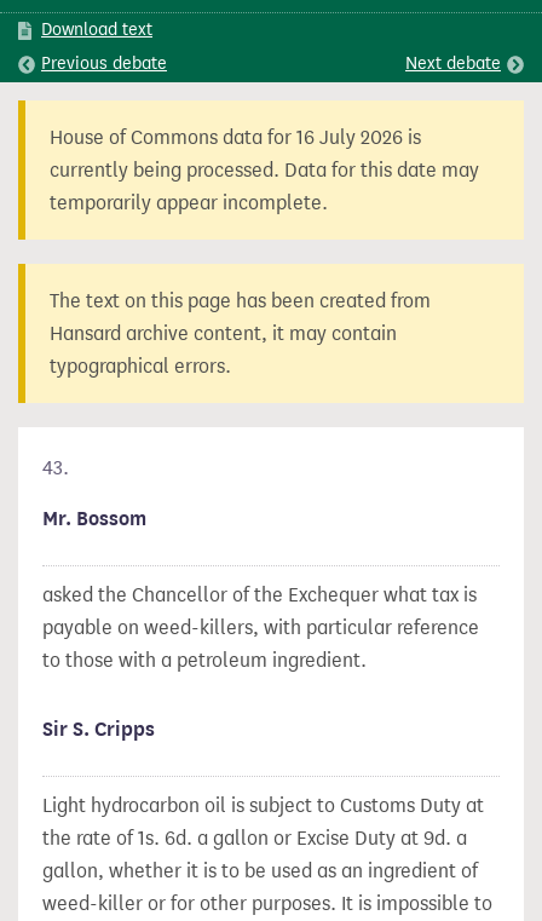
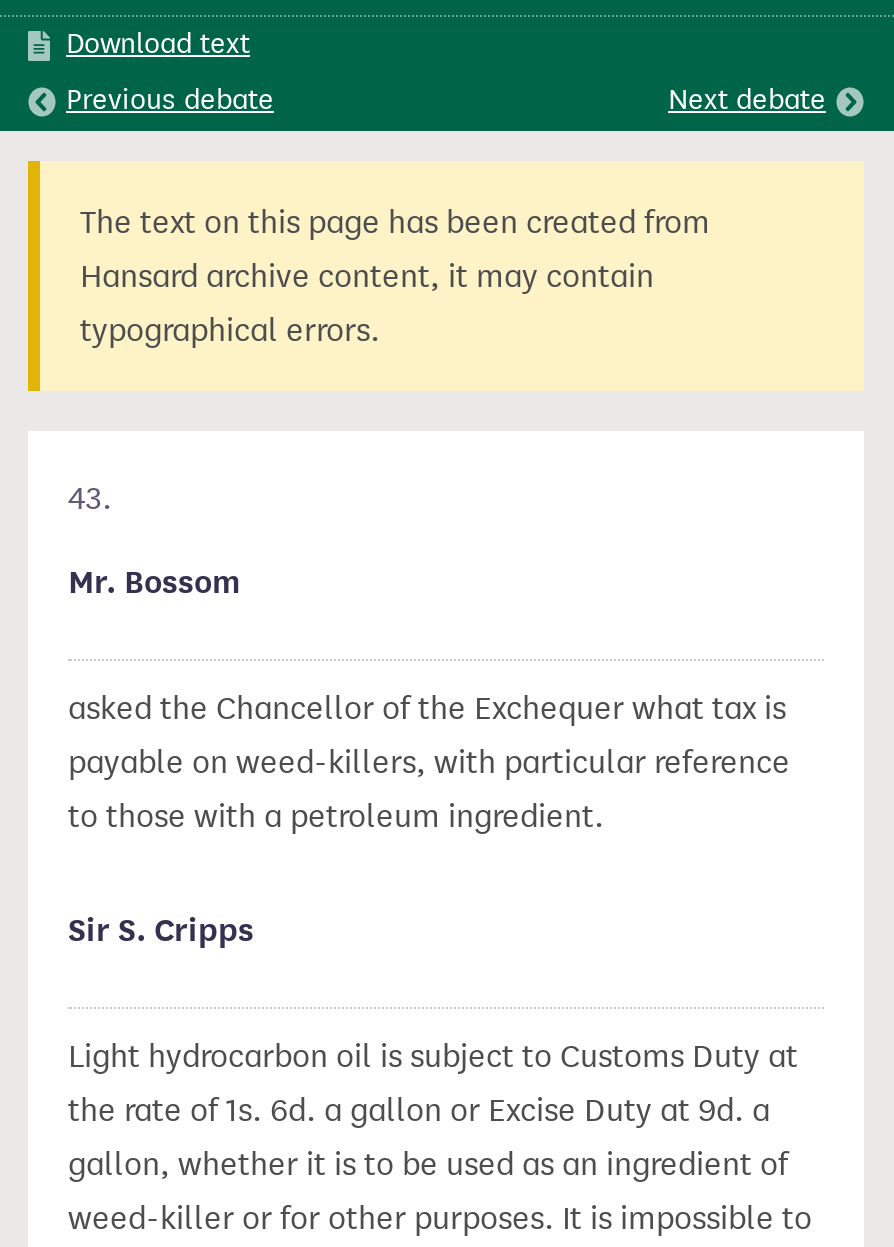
[50,126,479,214] House of Commons data for 16 July 2026 is | currently being processed. Data for this date may | temporarily appear incomplete. -> none

